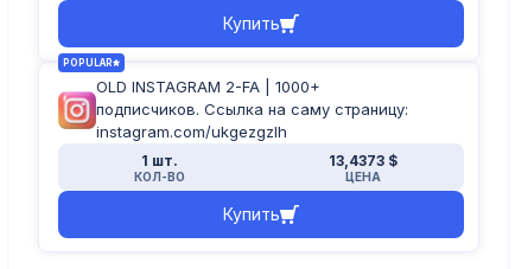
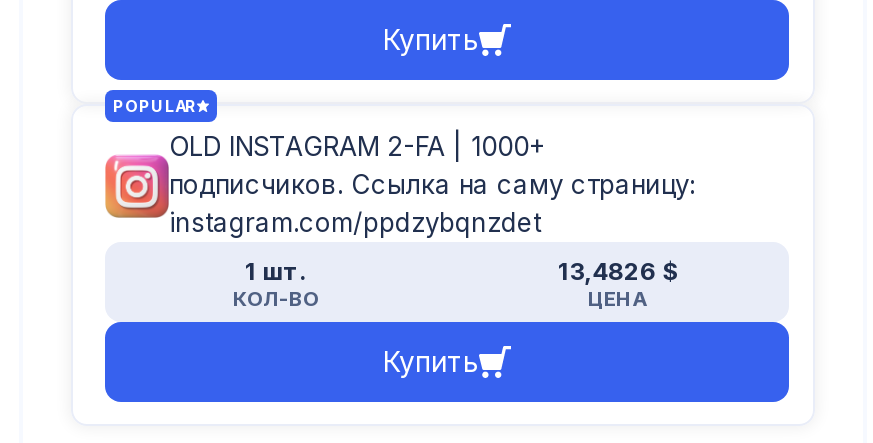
[96,122,287,141] instagram.com/ukgezgzlh -> [169,206,541,238] instagram.com/ppdzybqnzdet
[328,152,397,170] 13,4373 $ -> [558,256,678,286] 13,4826 $

